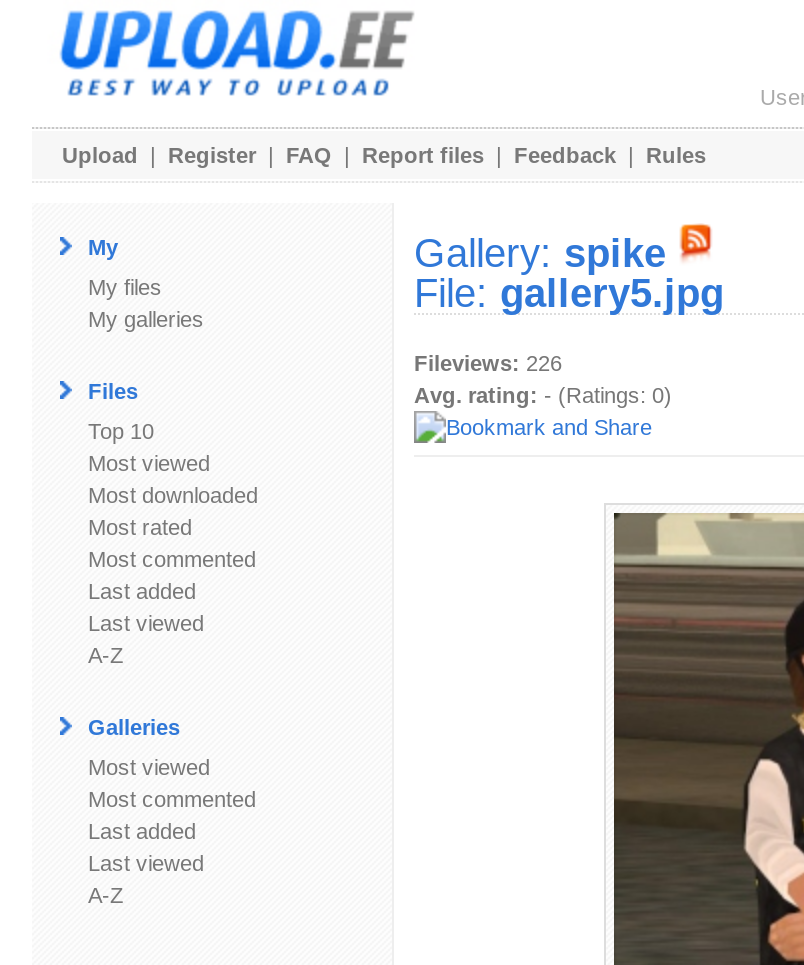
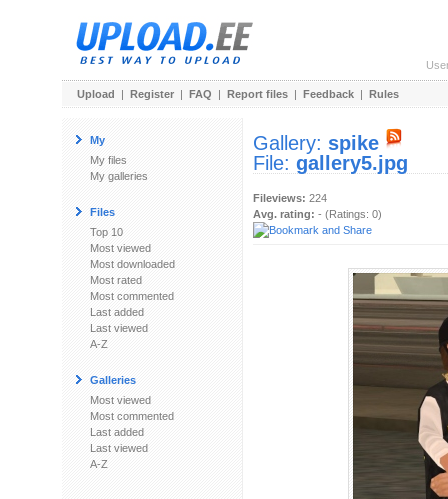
[414,351,562,375] Fileviews: 226 -> [253,192,327,204] Fileviews: 224

